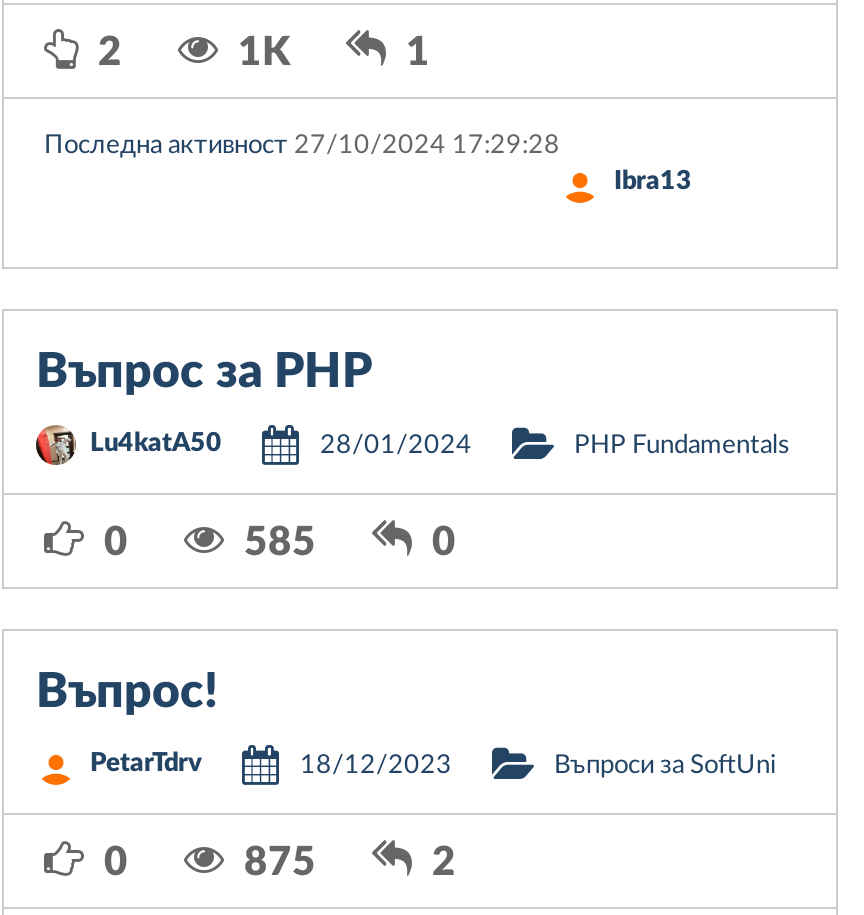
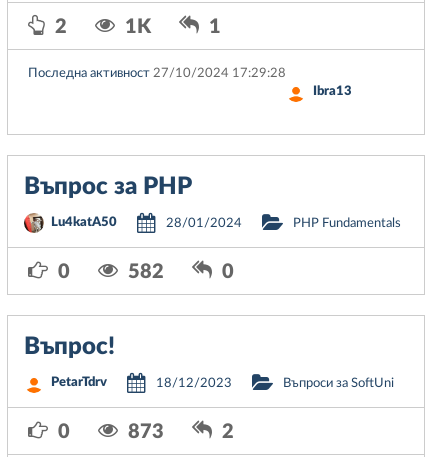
[244,523,316,563] 585 -> [128,262,164,282] 582
[244,843,316,883] 875 -> [128,422,164,442] 873

